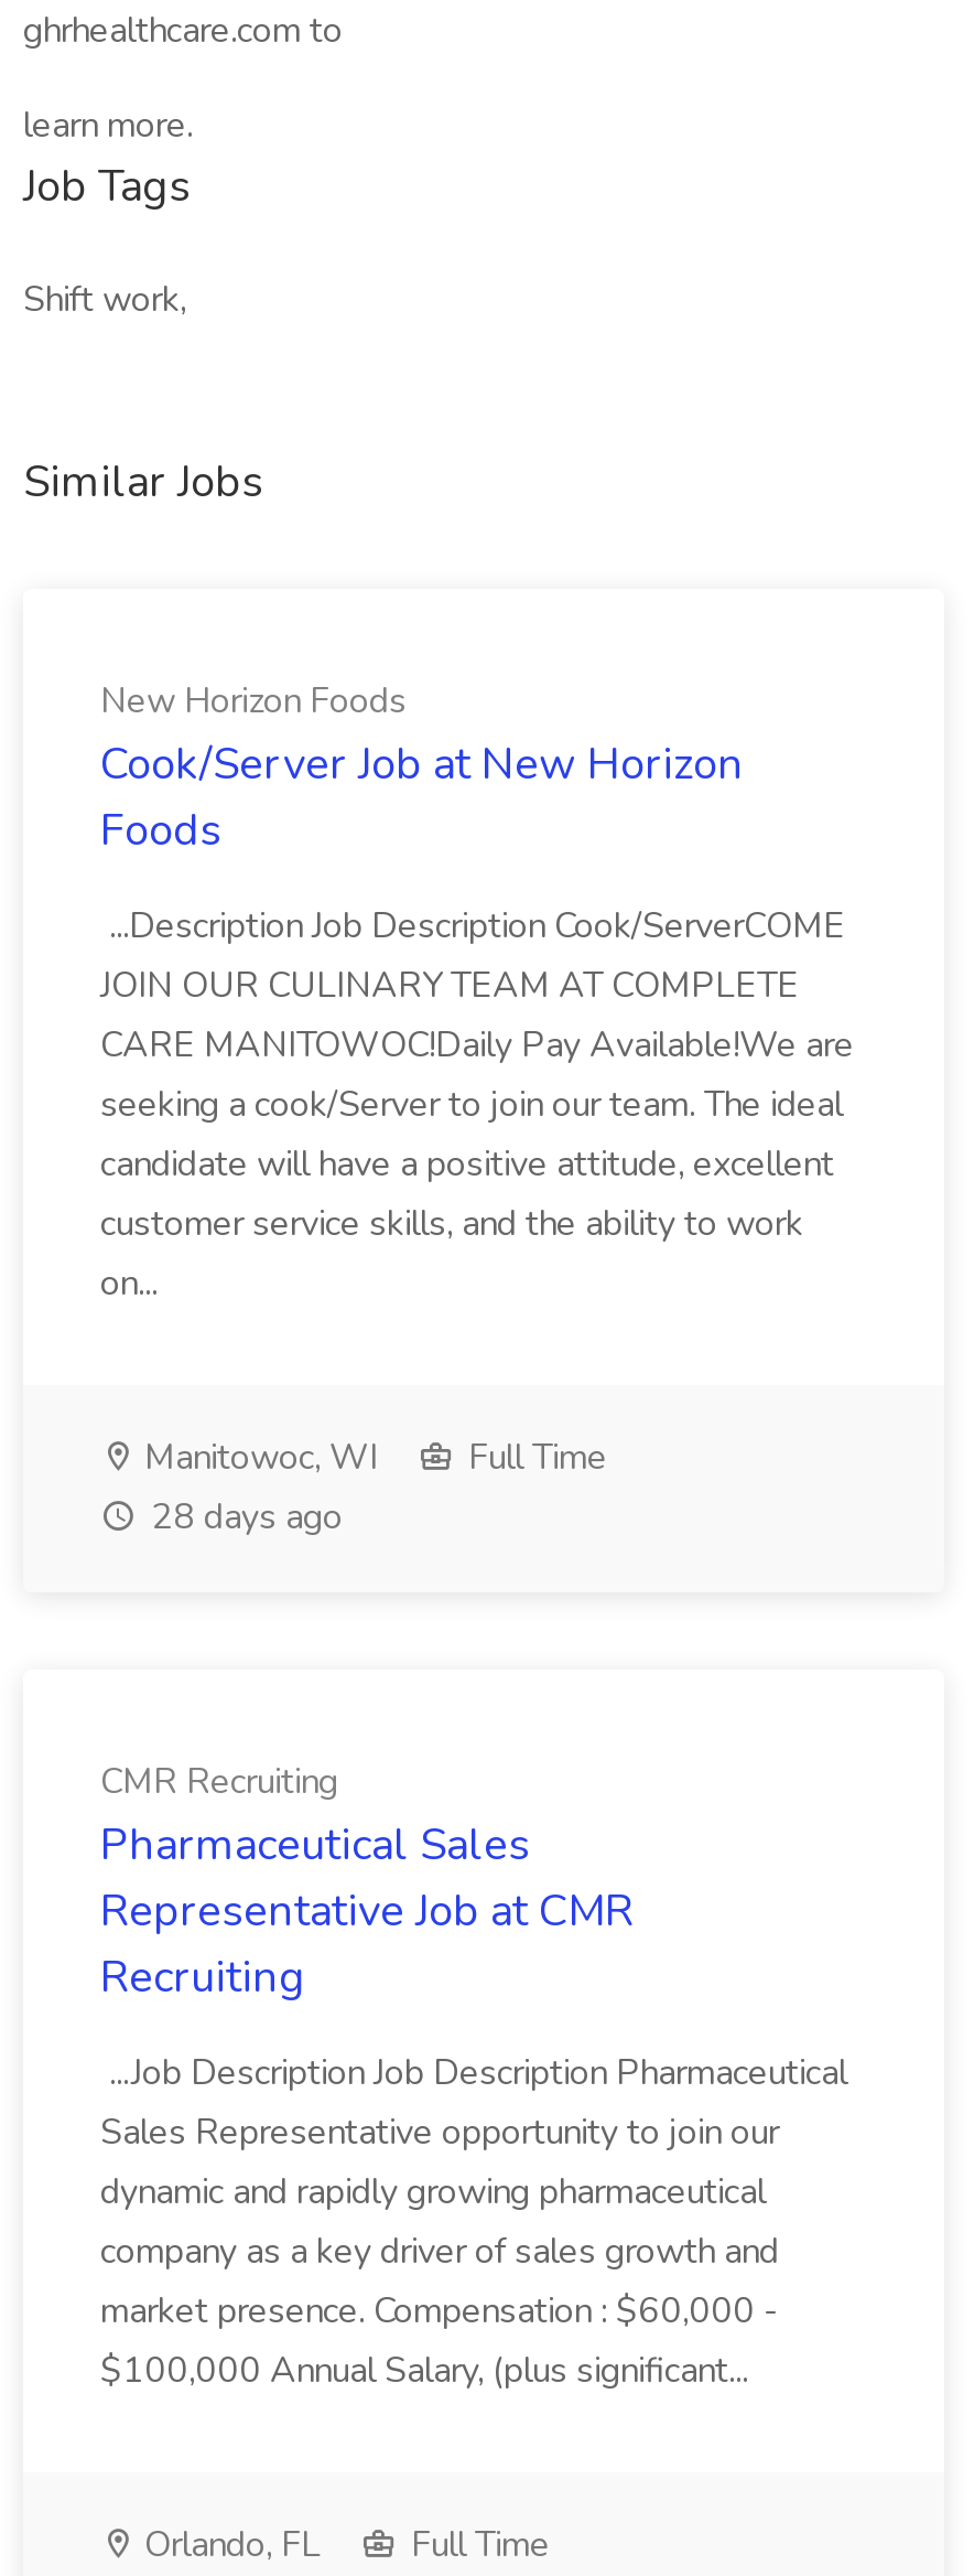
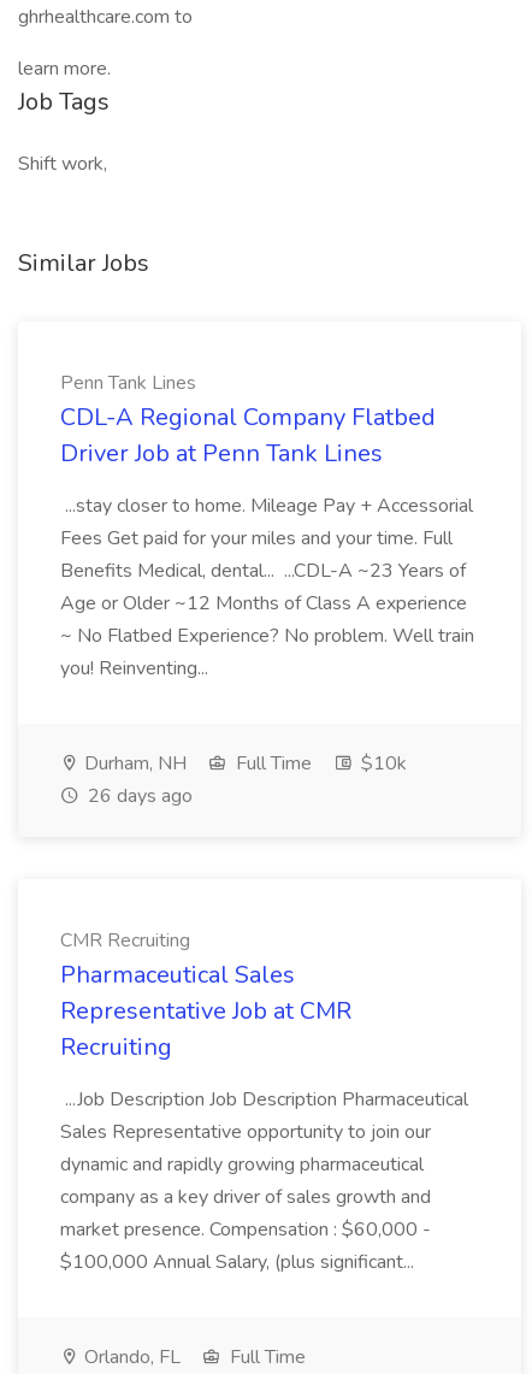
[100,677,744,860] New Horizon Foods | Cook/Server Job at New Horizon | Foods -> [60,370,436,470] Penn Tank Lines | CDL-A Regional Company Flatbed | Driver Job at Penn Tank Lines
[100,902,854,1308] ...Description Job Description Cook/ServerCOME | JOIN OUR CULINARY TEAM AT COMPLETE | CARE MANITOWOC!Daily Pay Available!We are | seeking a cook/Server to join our team. The ideal | candidate will have a positive attitude, excellent | customer service skills, and the ability to work | on... -> [60,493,474,682] ...stay closer to home. Mileage Pay + Accessorial | Fees Get paid for your miles and your time. Full | Benefits Medical, dental... ...CDL-A ~23 Years of | Age or Older ~12 Months of Class A experience | ~ No Flatbed Experience? No problem. Well train | you! Reinventing...
[136,1434,378,1482] Manitowoc, WI -> [79,750,187,777] Durham, NH
[142,1493,343,1542] 28 days ago -> [83,750,407,809] $10k | 26 days ago

